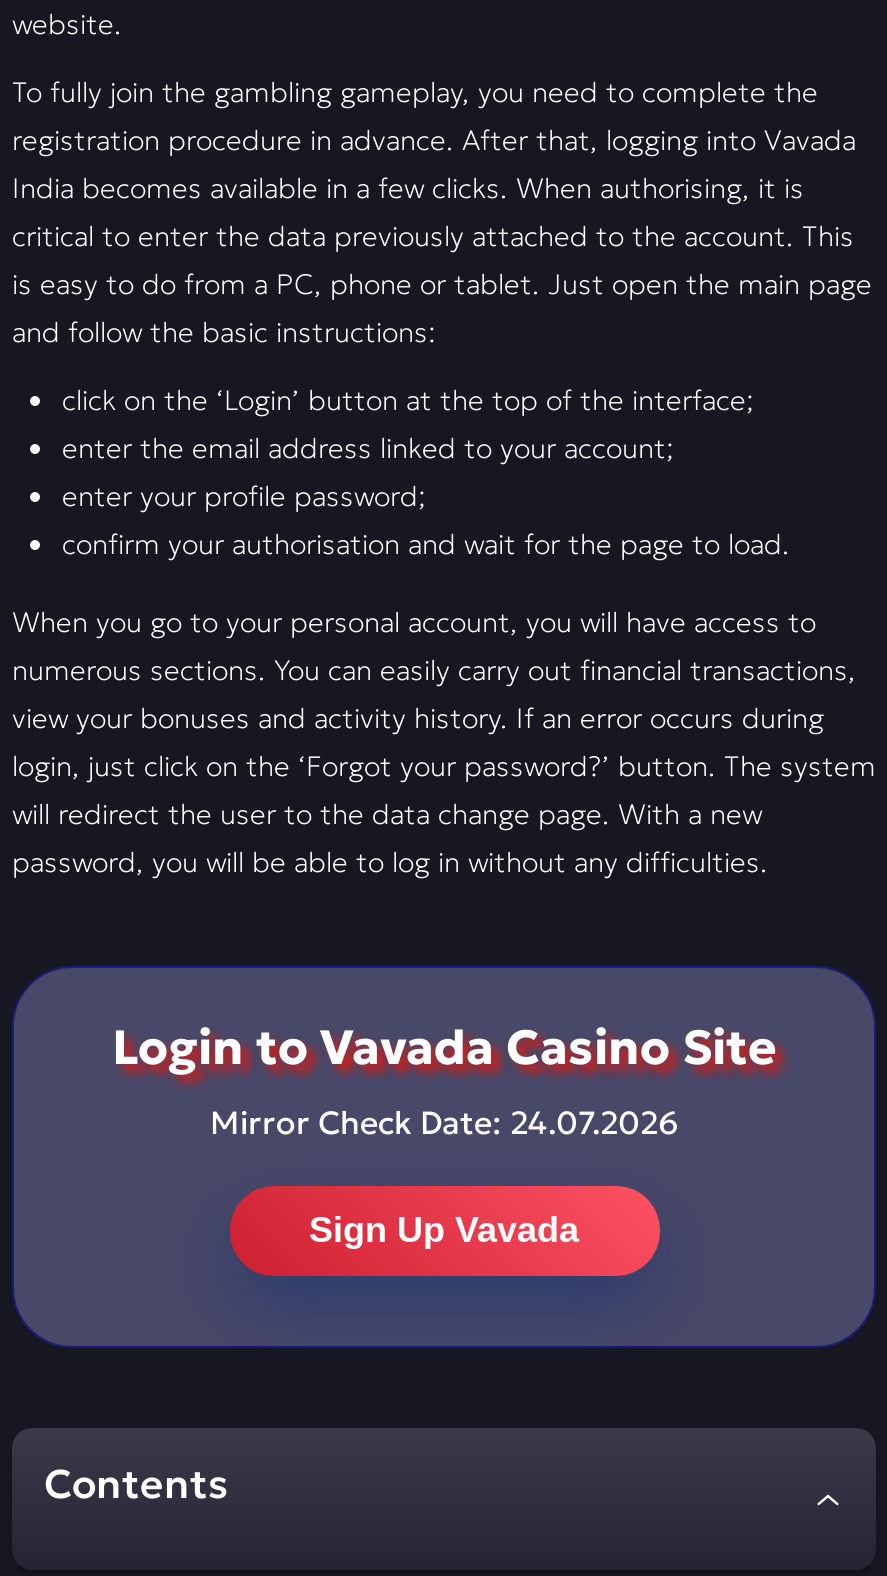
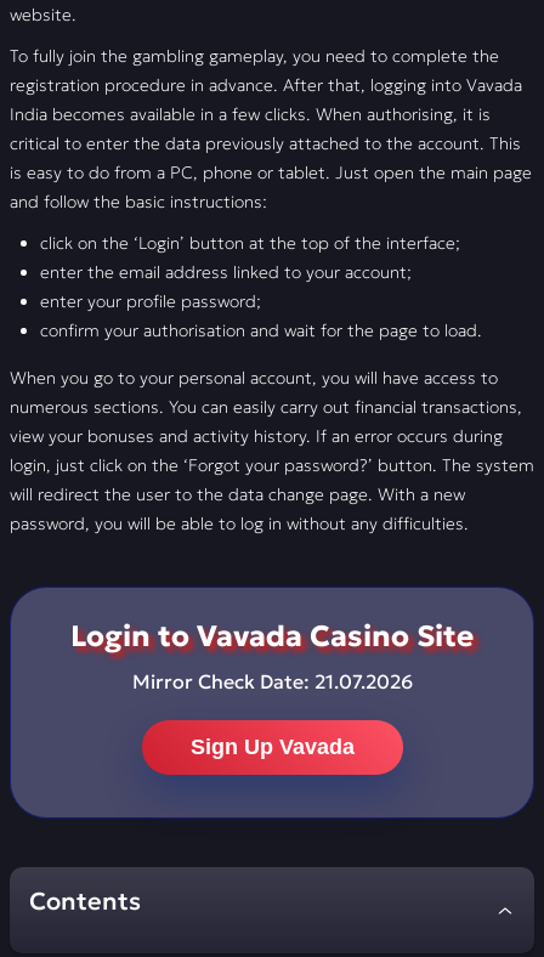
[210,1103,678,1143] Mirror Check Date: 24.07.2026 -> [132,670,412,694] Mirror Check Date: 21.07.2026

